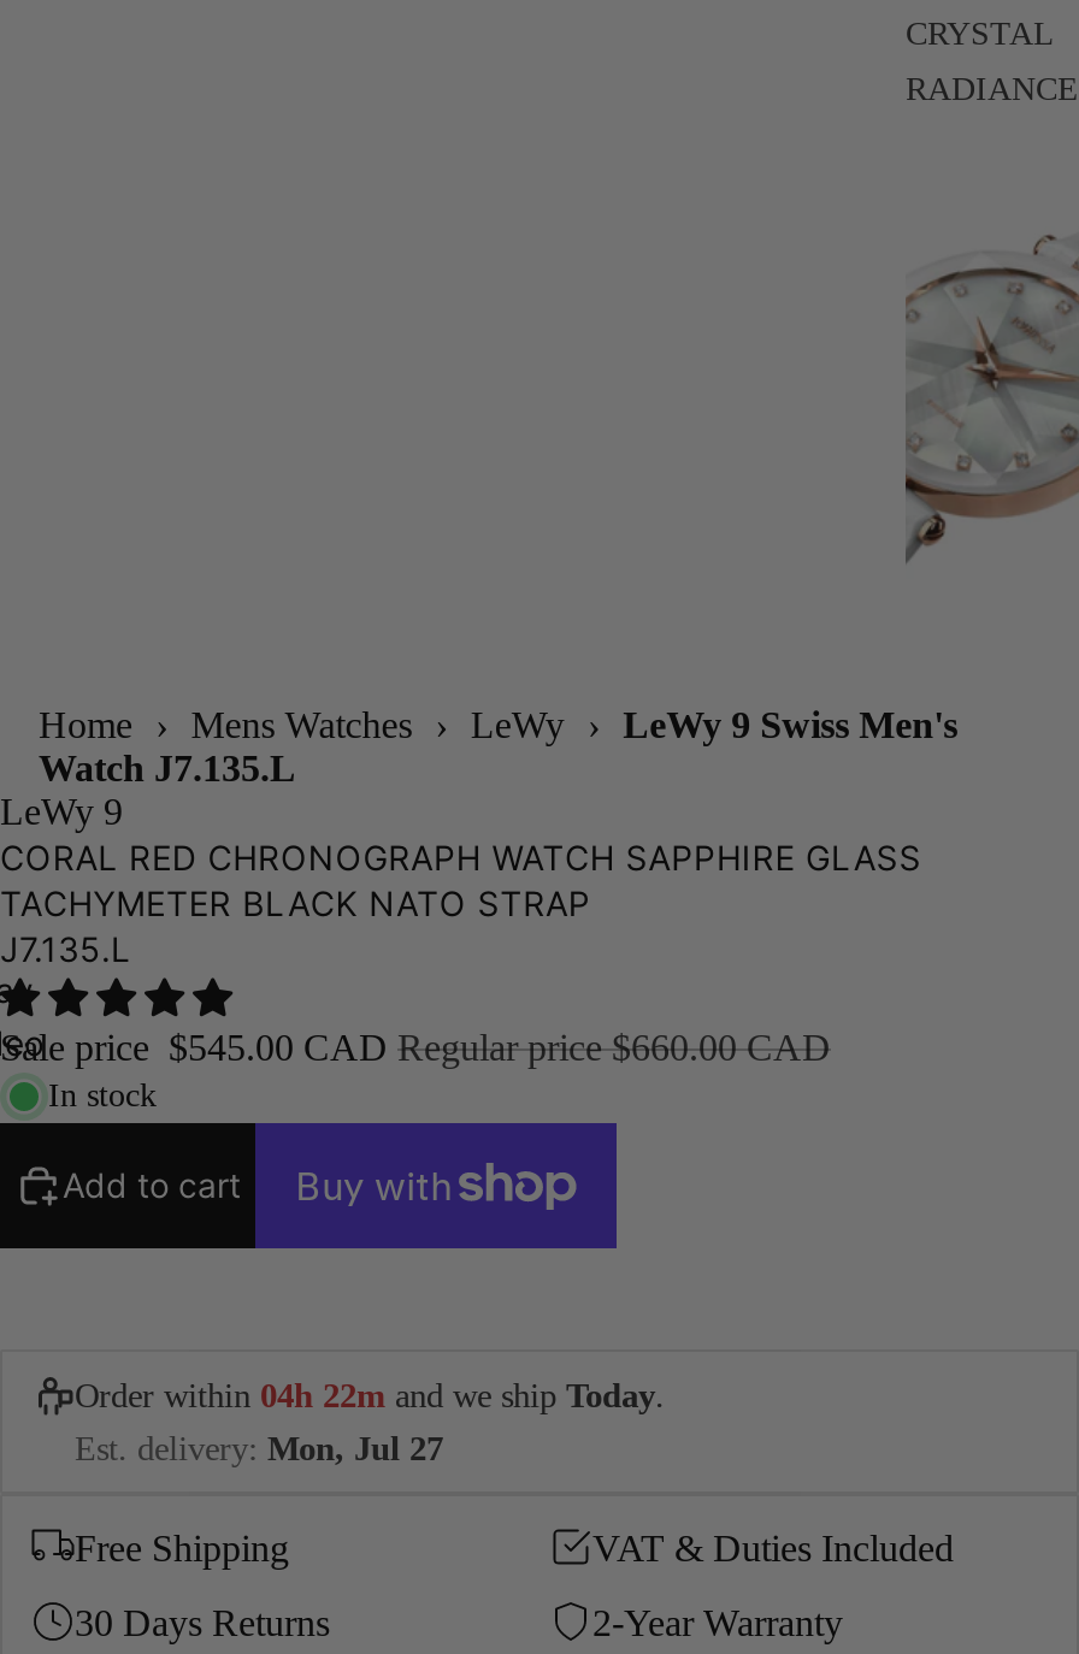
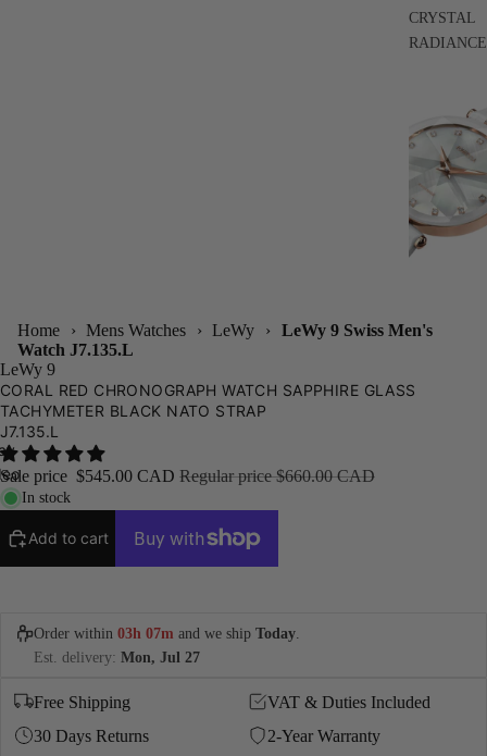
[75,1375,665,1413] Order within 04h 22m and we ship Today. -> [34,624,300,641] Order within 03h 07m and we ship Today.

